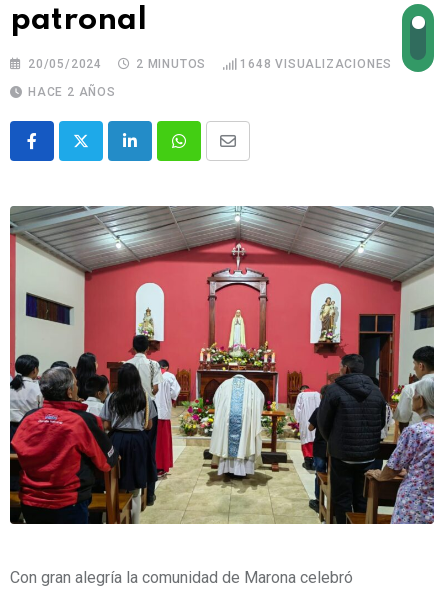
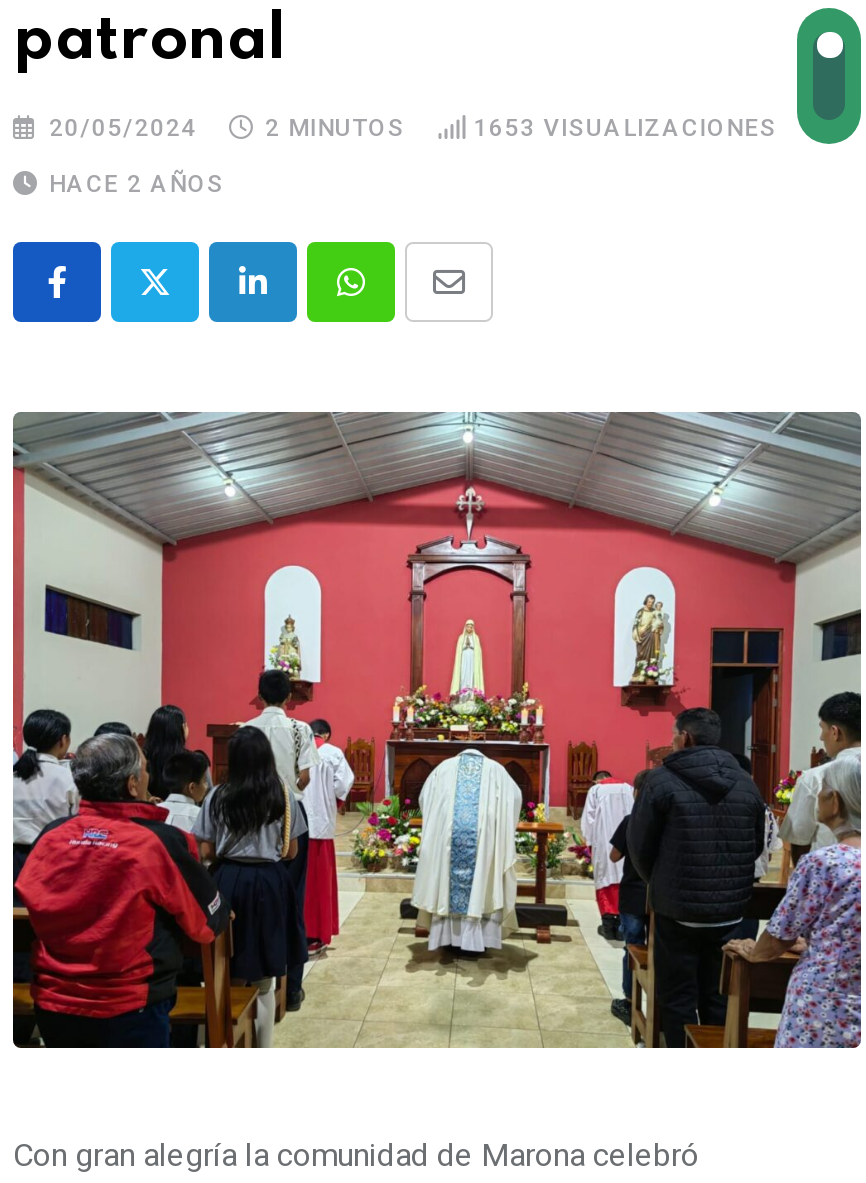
[240,57,392,71] 1648 VISUALIZACIONES -> [473,114,777,142] 1653 VISUALIZACIONES

